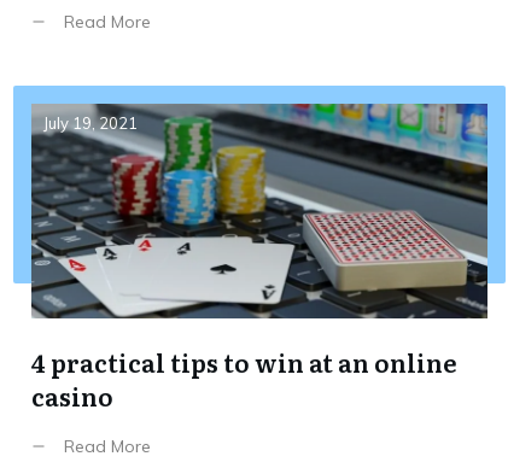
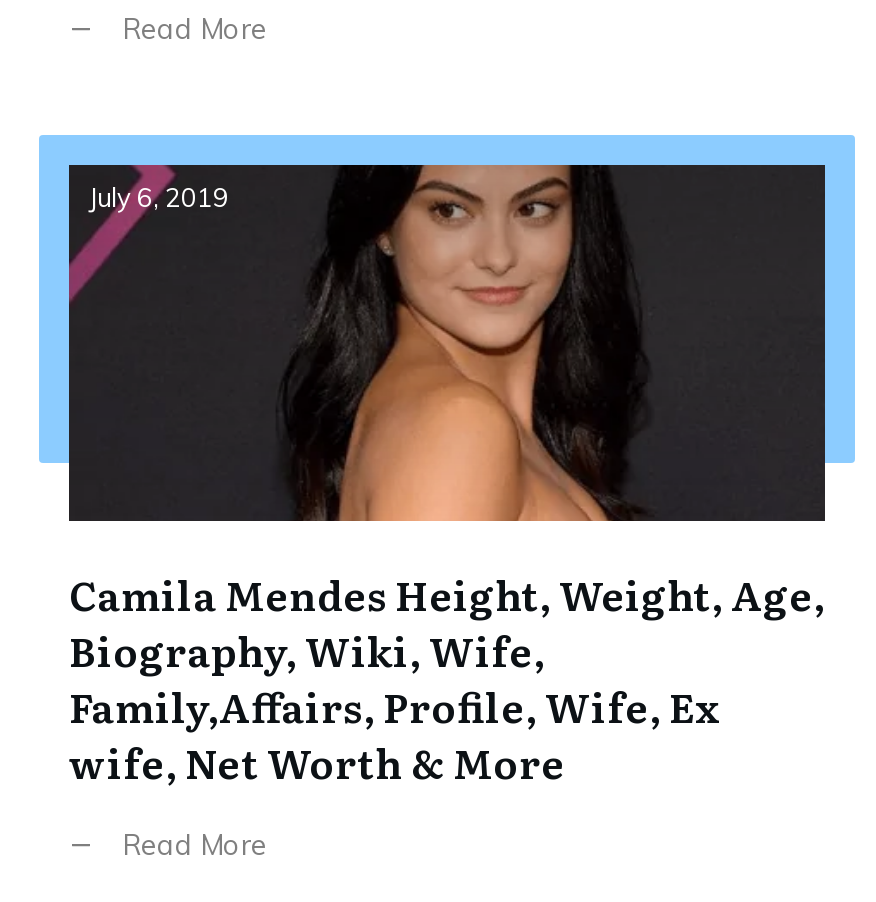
[31,103,487,268] [image] | July 19, 2021 -> [69,163,827,523] [image] | July 6, 2019
[31,344,457,414] 4 practical tips to win at an online | casino -> [69,563,825,791] Camila Mendes Height, Weight, Age, | Biography, Wiki, Wife, | Family,Affairs, Profile, Wife, Ex | wife, Net Worth & More

